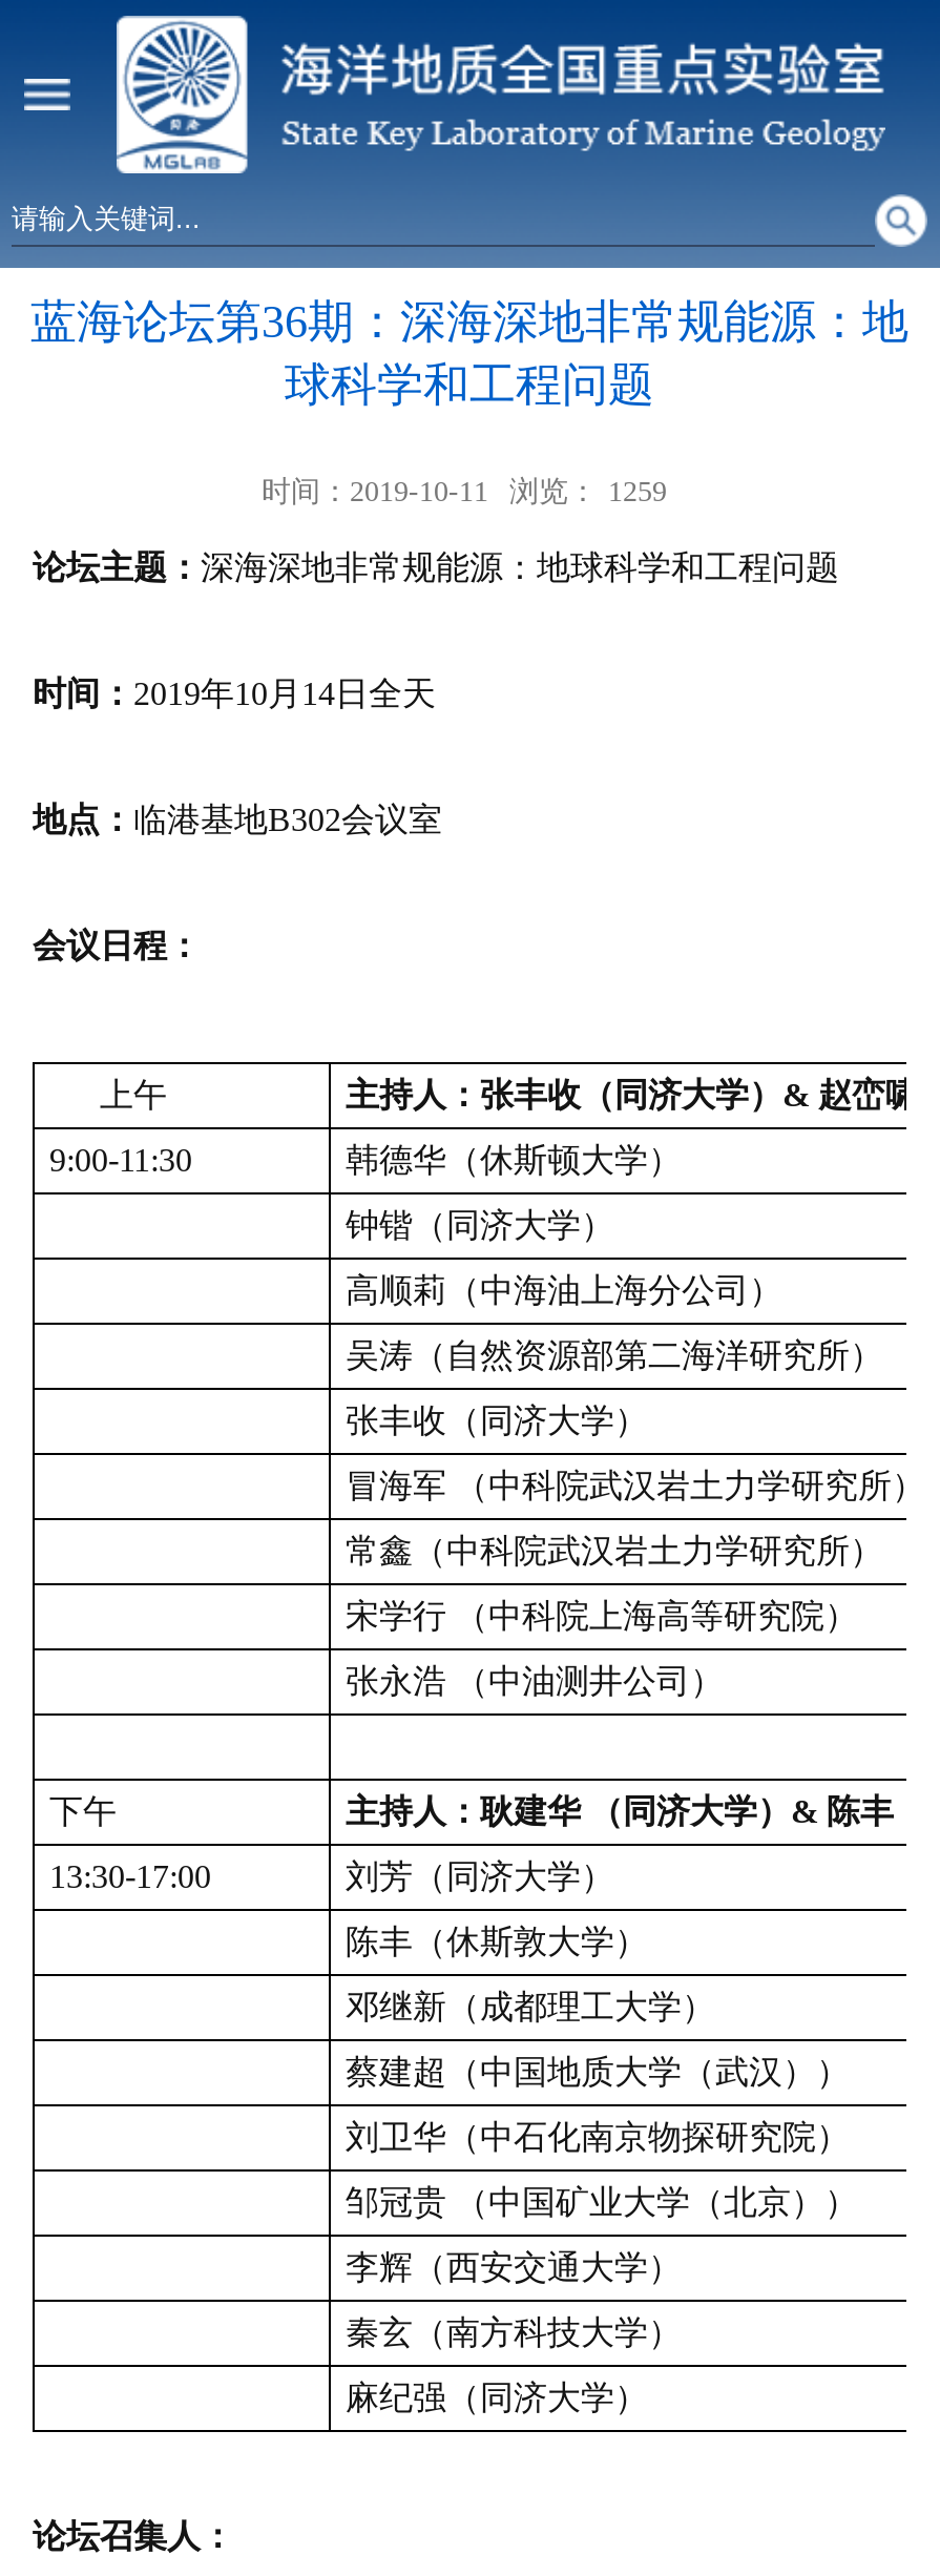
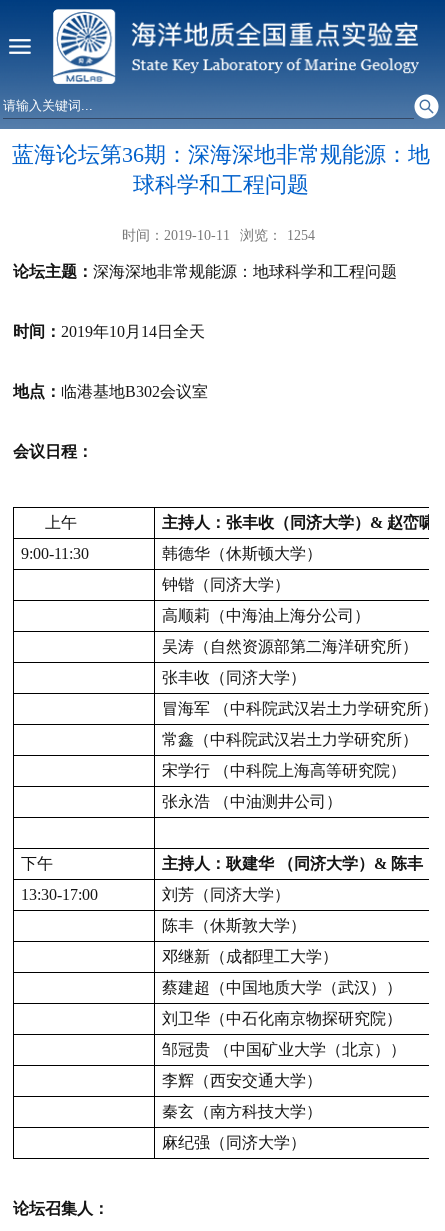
[262,475,667,507] 时间：2019-10-11 浏览： 1259 -> [122,228,315,243] 时间：2019-10-11 浏览： 1254

